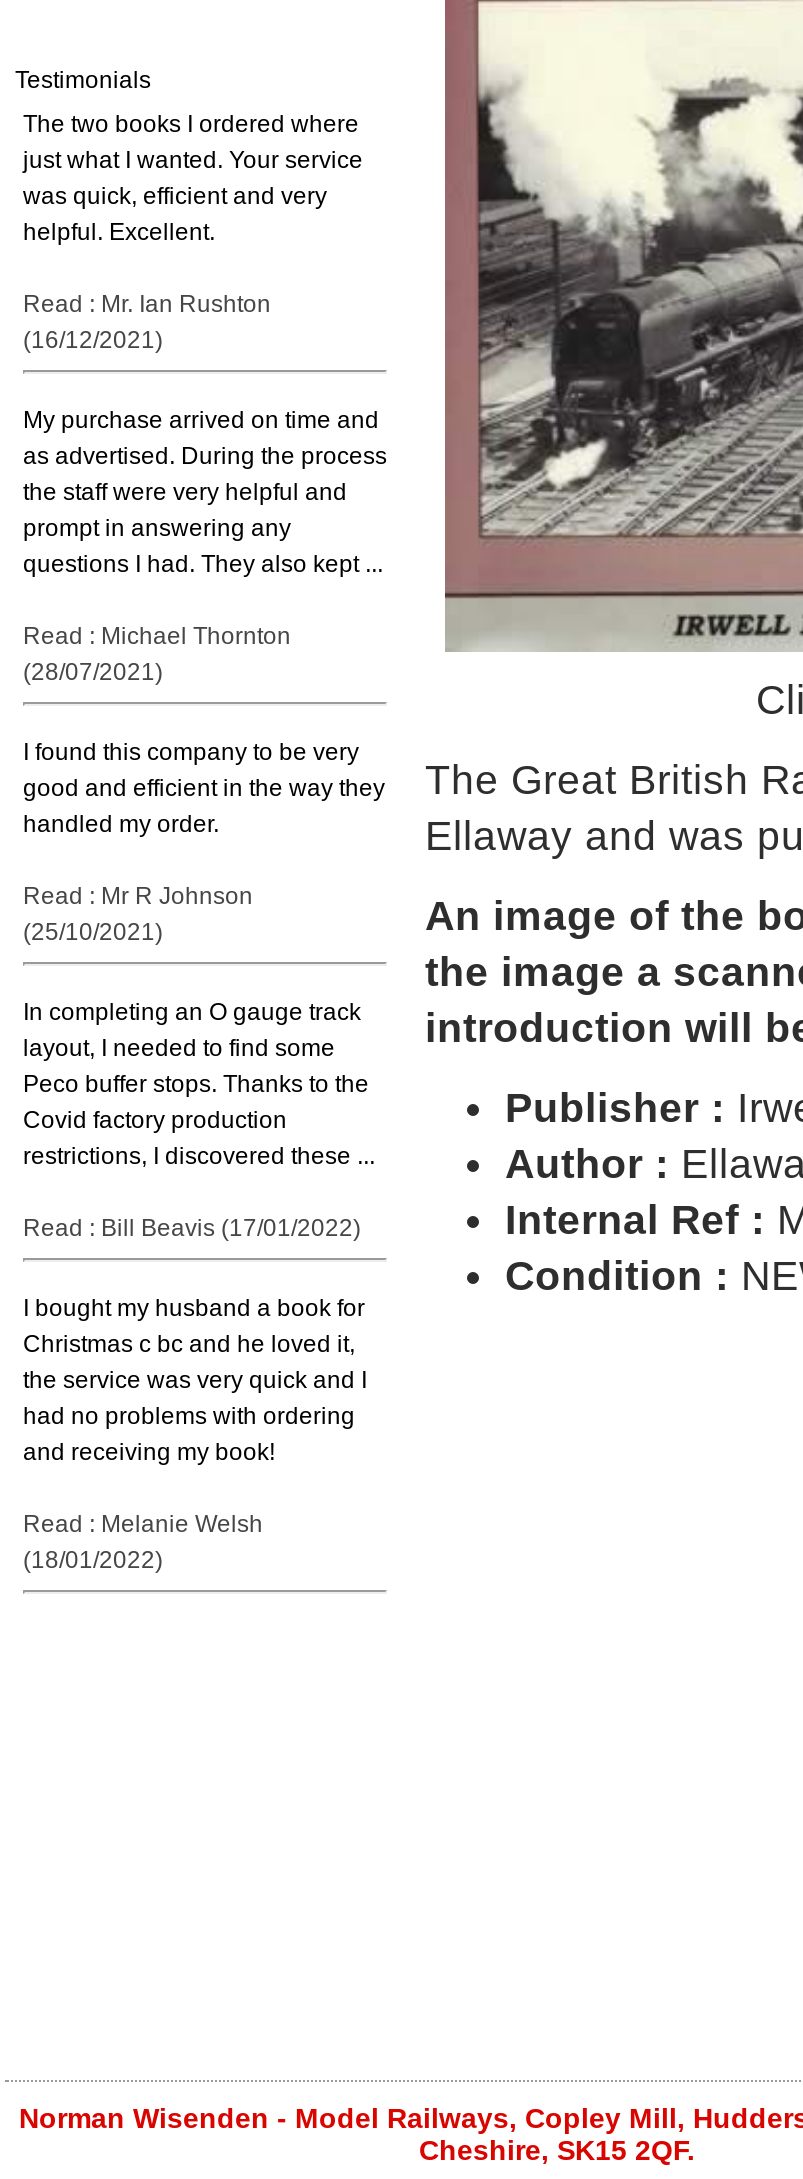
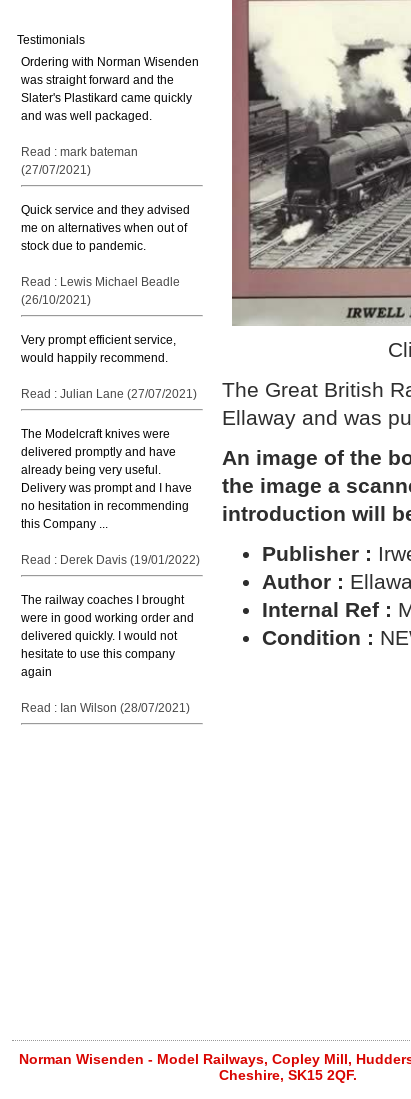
[23,110,363,246] The two books I ordered where | just what I wanted. Your service | was quick, efficient and very | helpful. Excellent. -> [21,55,199,123] Ordering with Norman Wisenden | was straight forward and the | Slater's Plastikard came quickly | and was well packaged.
[23,290,271,354] Read : Mr. Ian Rushton | (16/12/2021) -> [21,145,138,177] Read : mark bateman | (27/07/2021)
[23,406,387,578] My purchase arrived on time and | as advertised. During the process | the staff were very helpful and | prompt in answering any | questions I had. They also kept ... -> [21,203,190,253] Quick service and they advised | me on alternatives when out of | stock due to pandemic.
[23,622,291,686] Read : Michael Thornton | (28/07/2021) -> [21,275,180,307] Read : Lewis Michael Beadle | (26/10/2021)
[23,738,385,838] I found this company to be very | good and efficient in the way they | handled my order. -> [21,333,176,365] Very prompt efficient service, | would happily recommend.
[23,882,253,946] Read : Mr R Johnson | (25/10/2021) -> [21,387,197,401] Read : Julian Lane (27/07/2021)
[23,998,375,1170] In completing an O gauge track | layout, I needed to find some | Peco buffer stops. Thanks to the | Covid factory production | restrictions, I discovered these ... -> [21,427,192,531] The Modelcraft knives were | delivered promptly and have | already being very useful. | Delivery was prompt and I have | no hesitation in recommending | this Company ...
[23,1214,361,1242] Read : Bill Beavis (17/01/2022) -> [21,553,200,567] Read : Derek Davis (19/01/2022)
[23,1294,367,1466] I bought my husband a book for | Christmas c bc and he loved it, | the service was very quick and I | had no problems with ordering | and receiving my book! -> [21,593,194,679] The railway coaches I brought | were in good working order and | delivered quickly. I would not | hesitate to use this company | again
[23,1510,263,1574] Read : Melanie Welsh | (18/01/2022) -> [21,701,190,715] Read : Ian Wilson (28/07/2021)

